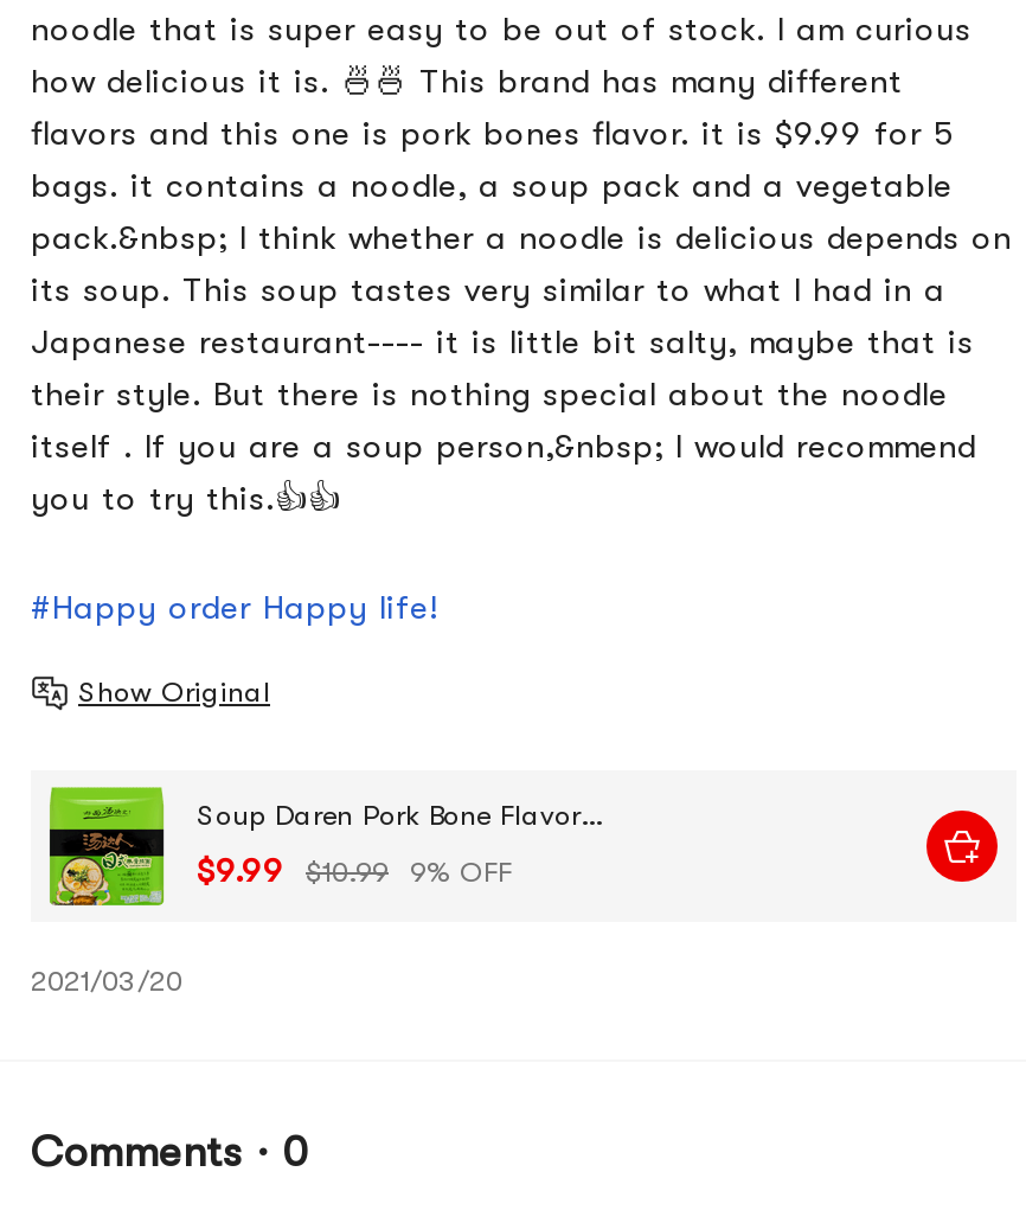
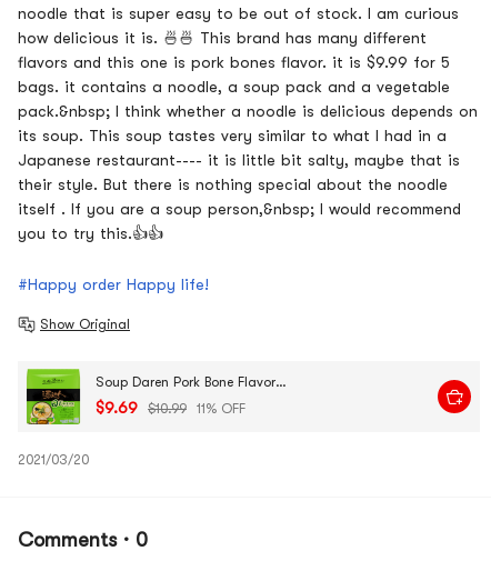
[197,850,284,888] $9.99 -> [96,398,138,416] $9.69
[410,854,512,888] 9% OFF -> [197,400,245,416] 11% OFF

